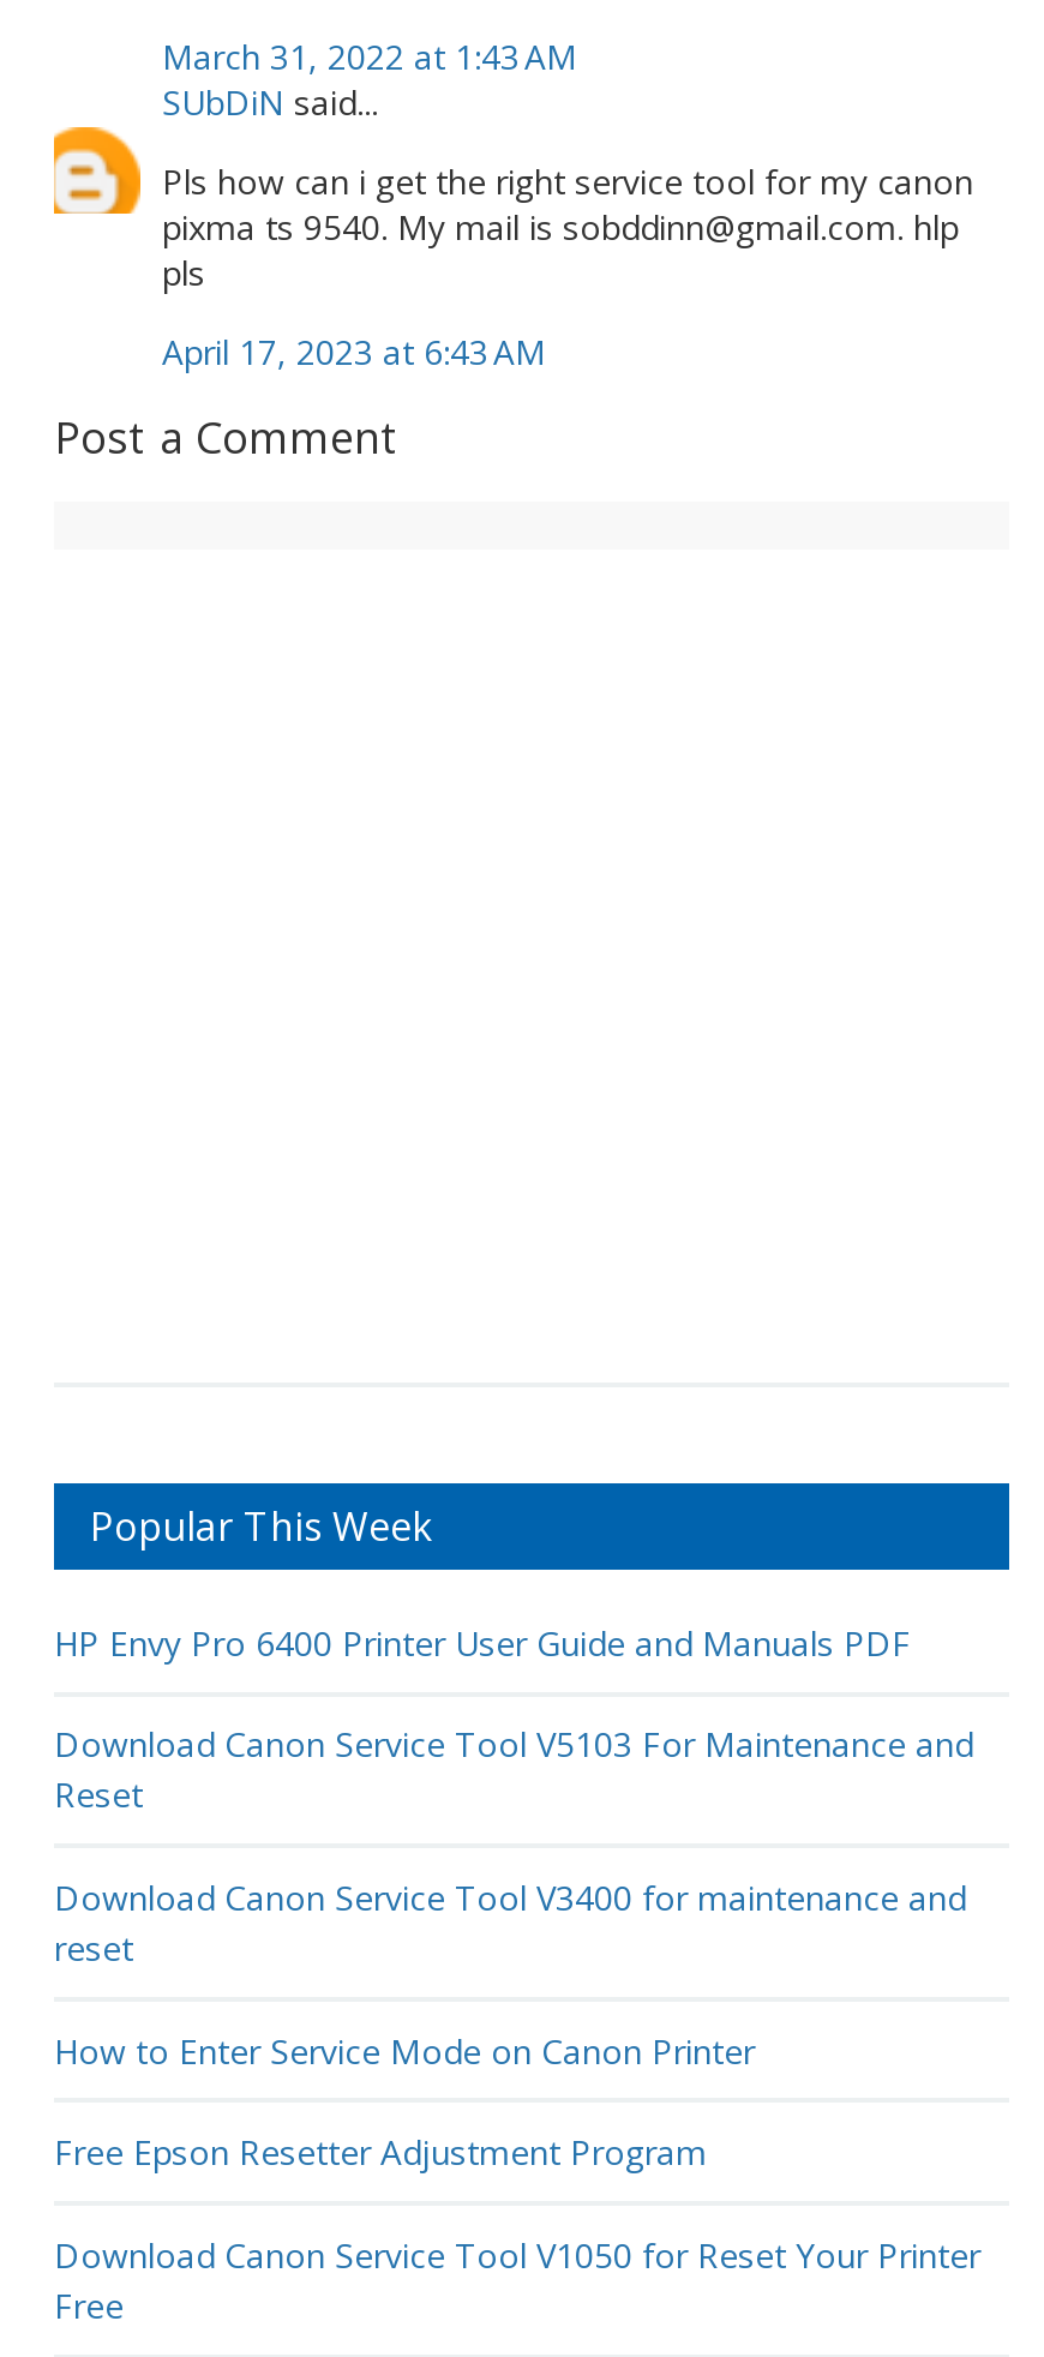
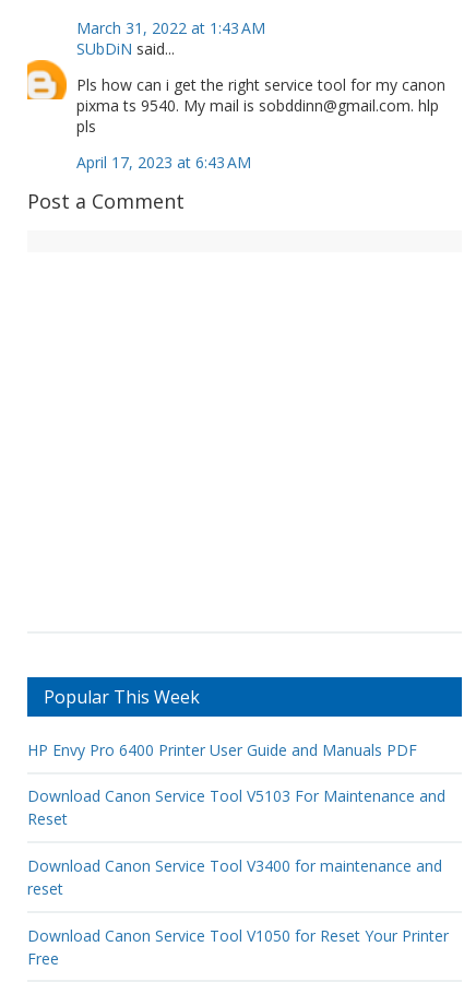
[54,2027,755,2175] How to Enter Service Mode on Canon Printer | Free Epson Resetter Adjustment Program -> none

